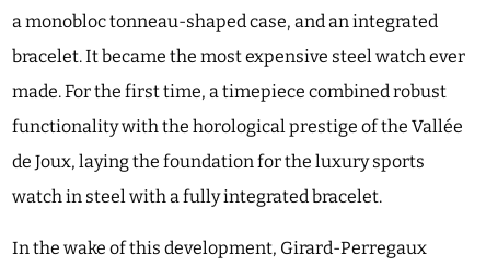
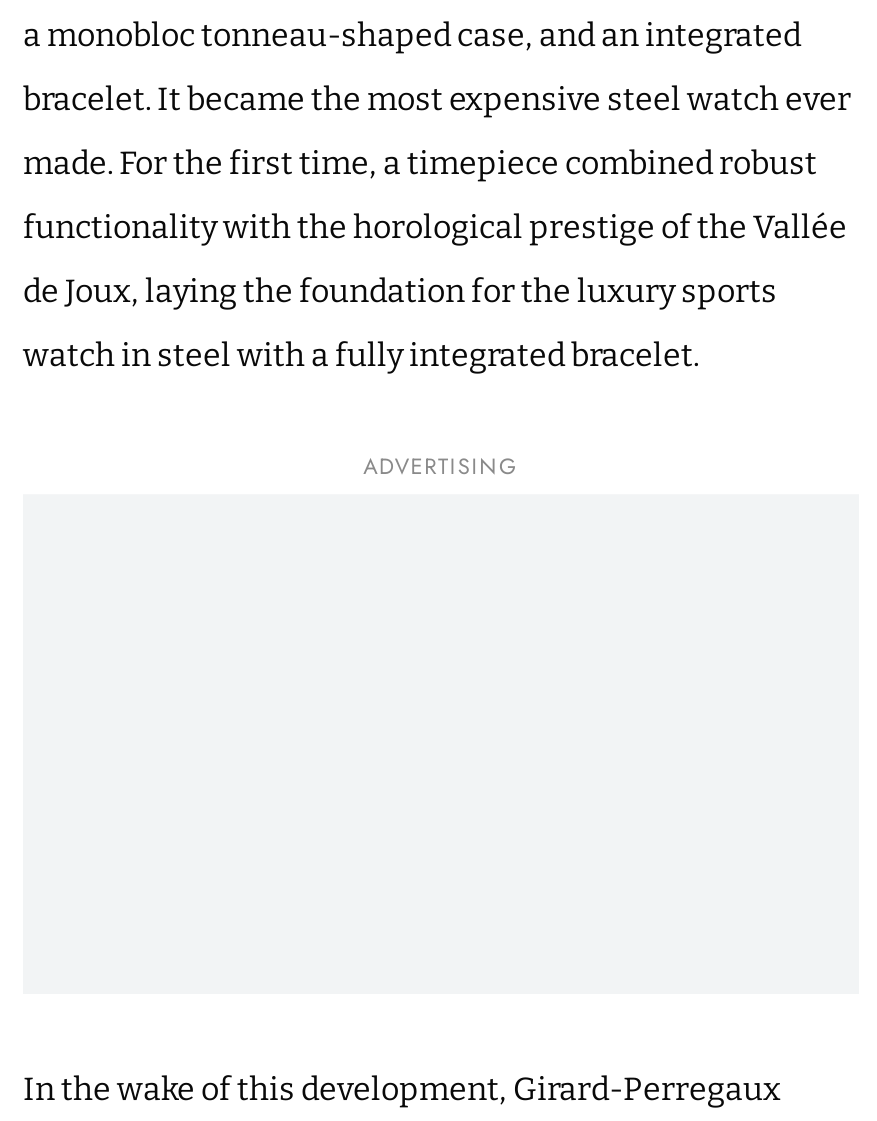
none -> [363,450,519,482] ADVERTISING

